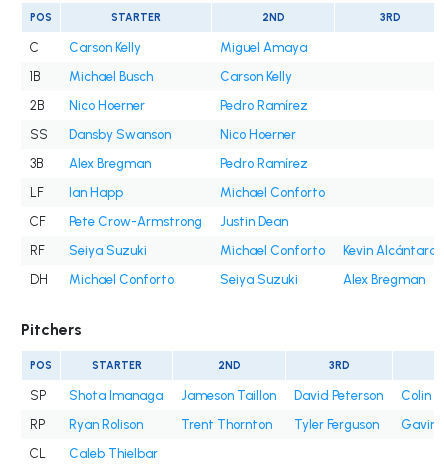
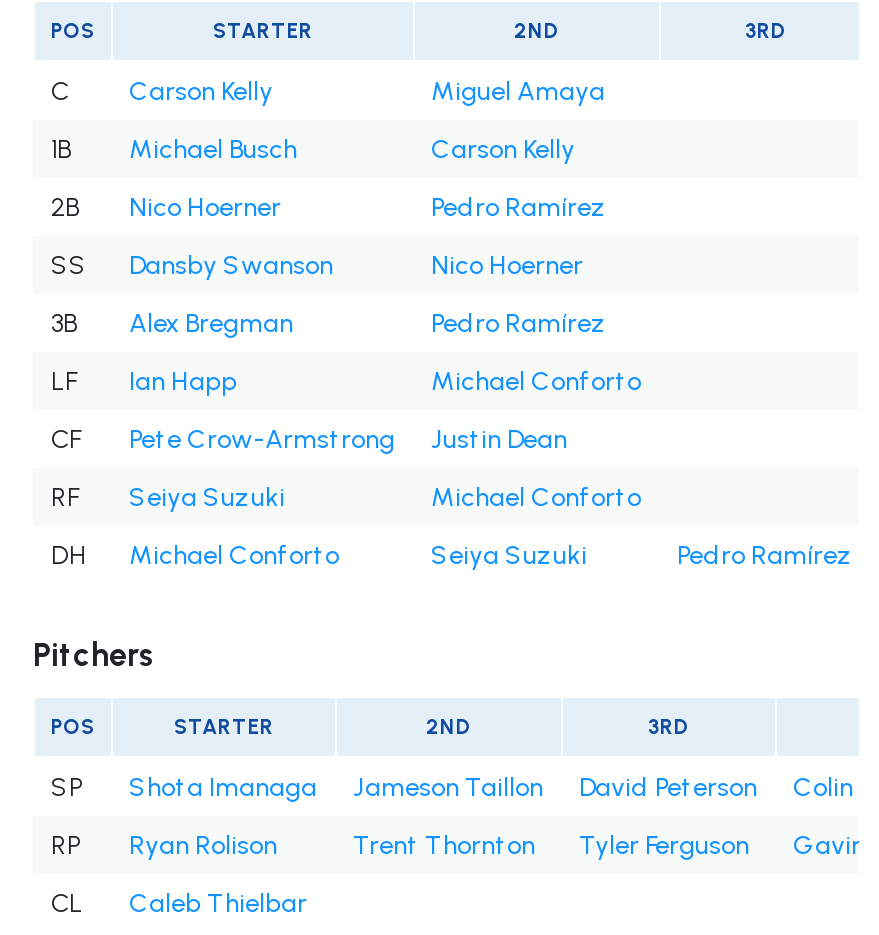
[343,243,437,258] Kevin Alcántara -> none
[343,272,425,287] Alex Bregman -> [677,540,853,570] Pedro Ramírez

